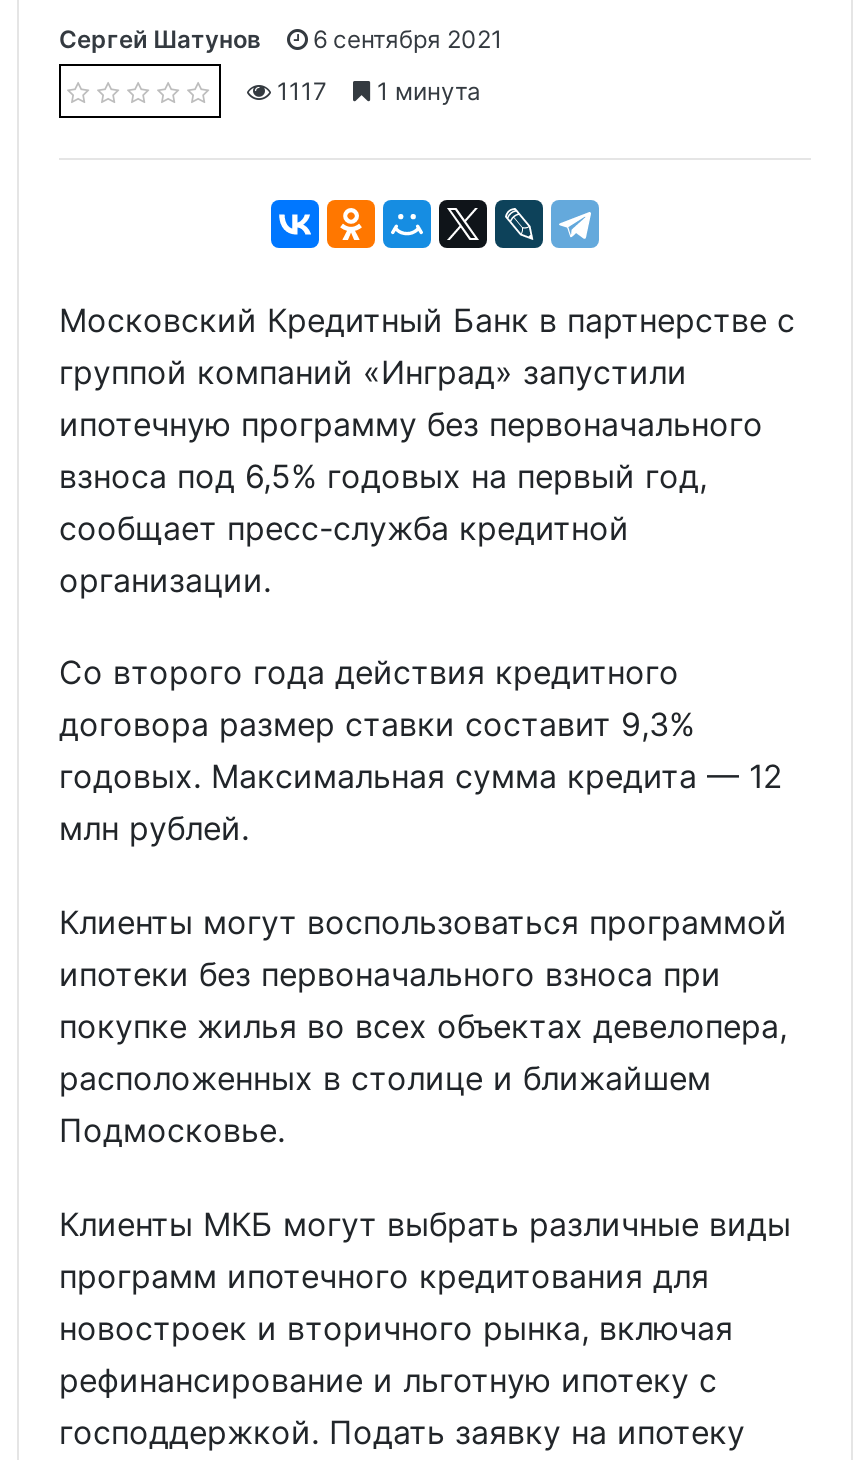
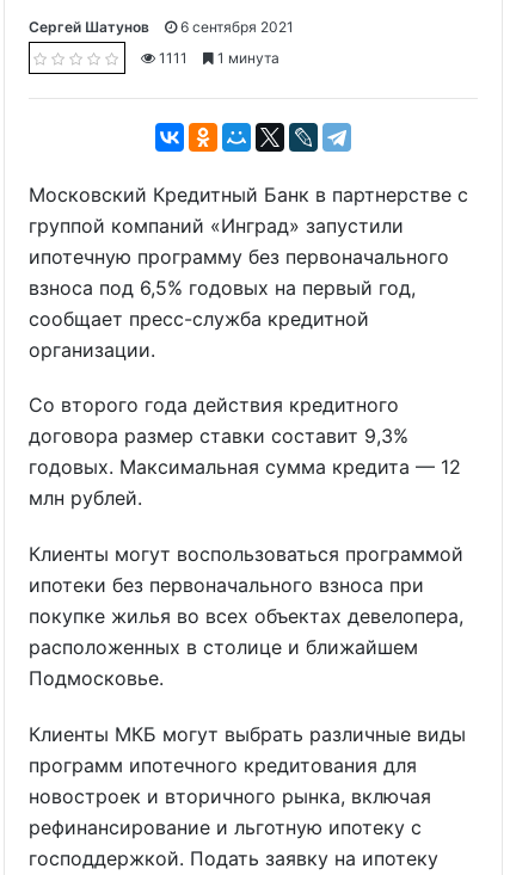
[271,75,327,105] 1117 -> [155,48,188,66] 1111

